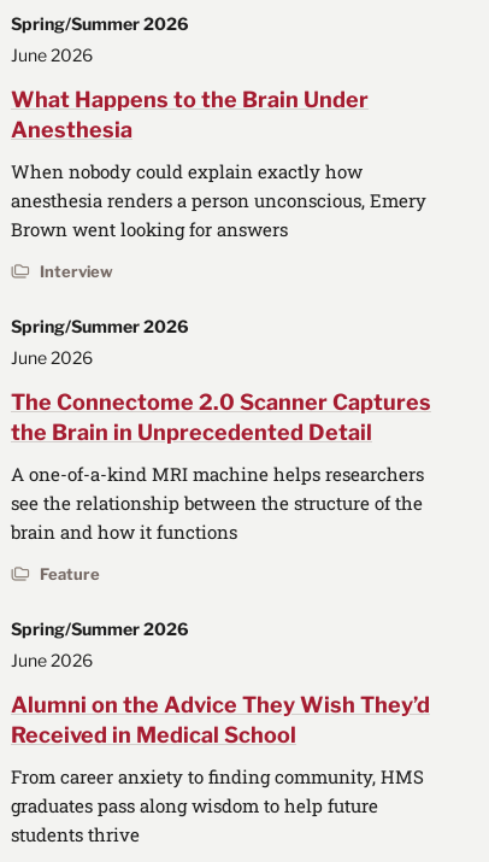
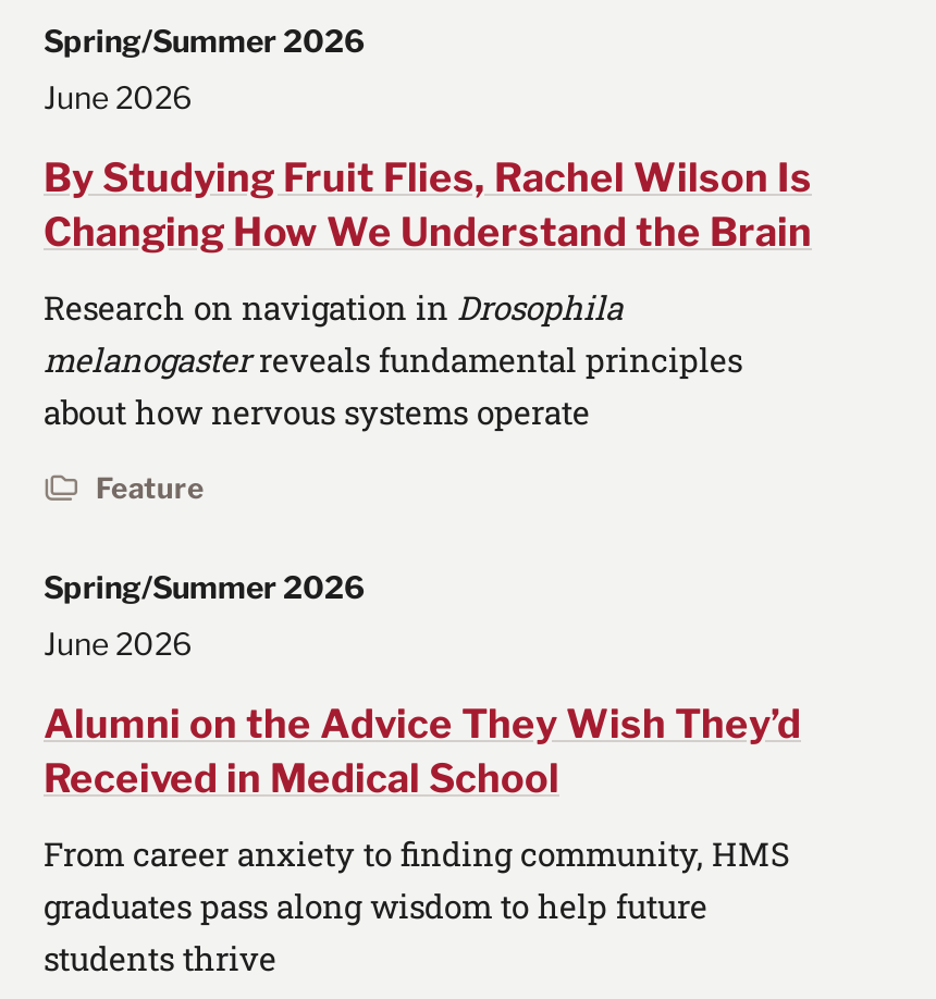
[11,87,431,544] What Happens to the Brain Under | Anesthesia | When nobody could explain exactly how | anesthesia renders a person unconscious, Emery | Brown went looking for answers | Interview | Spring/Summer 2026 | June 2026 | The Connectome 2.0 Scanner Captures | the Brain in Unprecedented Detail | A one-of-a-kind MRI machine helps researchers | see the relationship between the structure of the | brain and how it functions -> [44,155,812,434] By Studying Fruit Flies, Rachel Wilson Is | Changing How We Understand the Brain | Research on navigation in Drosophila | melanogasterreveals fundamental principles | about how nervous systems operate

